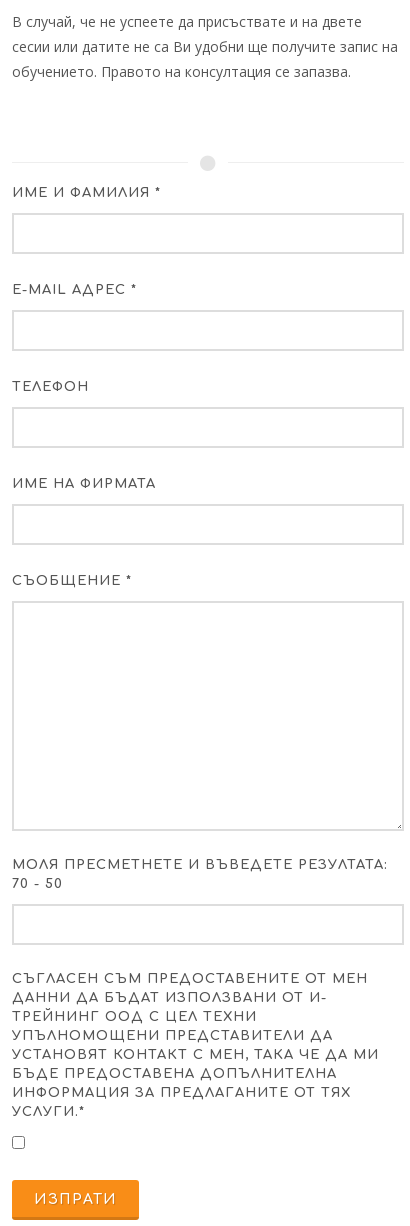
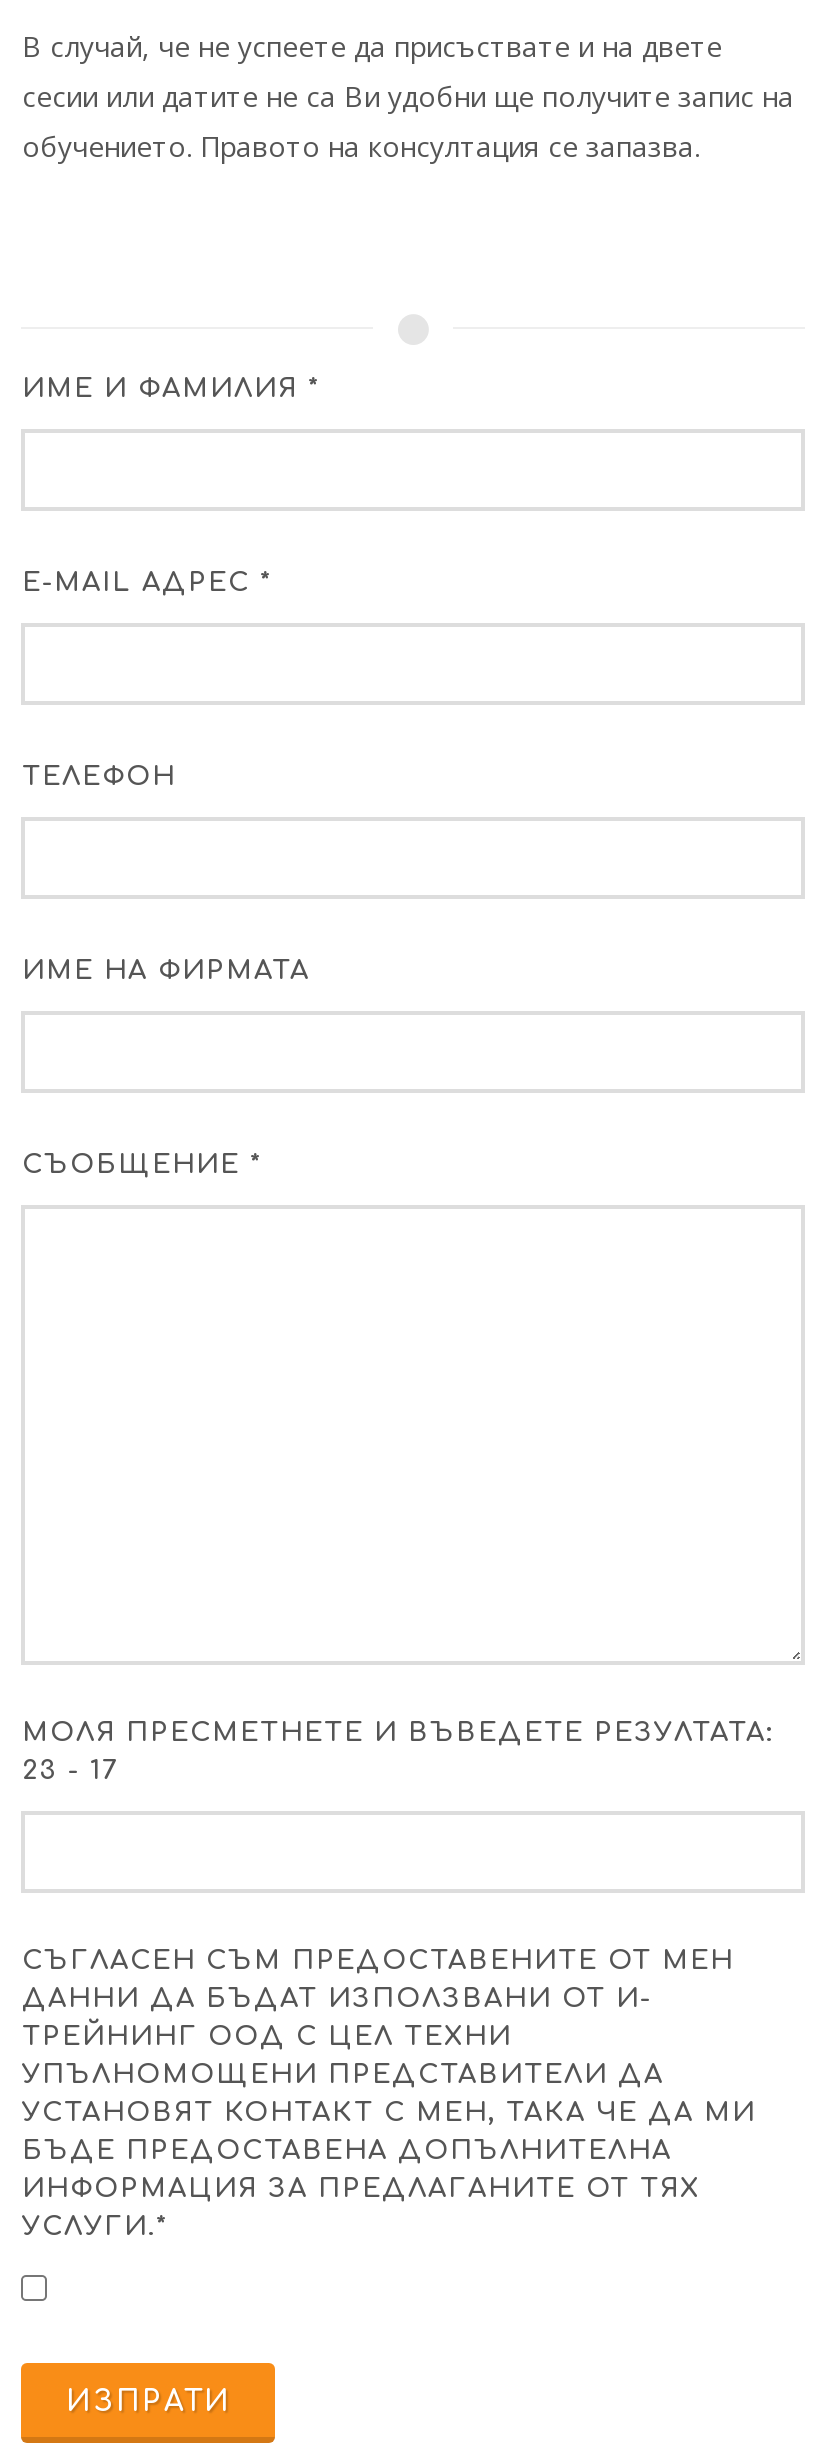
[12,877,63,891] 70 - 50 -> [22,1757,118,1785] 23 - 17

